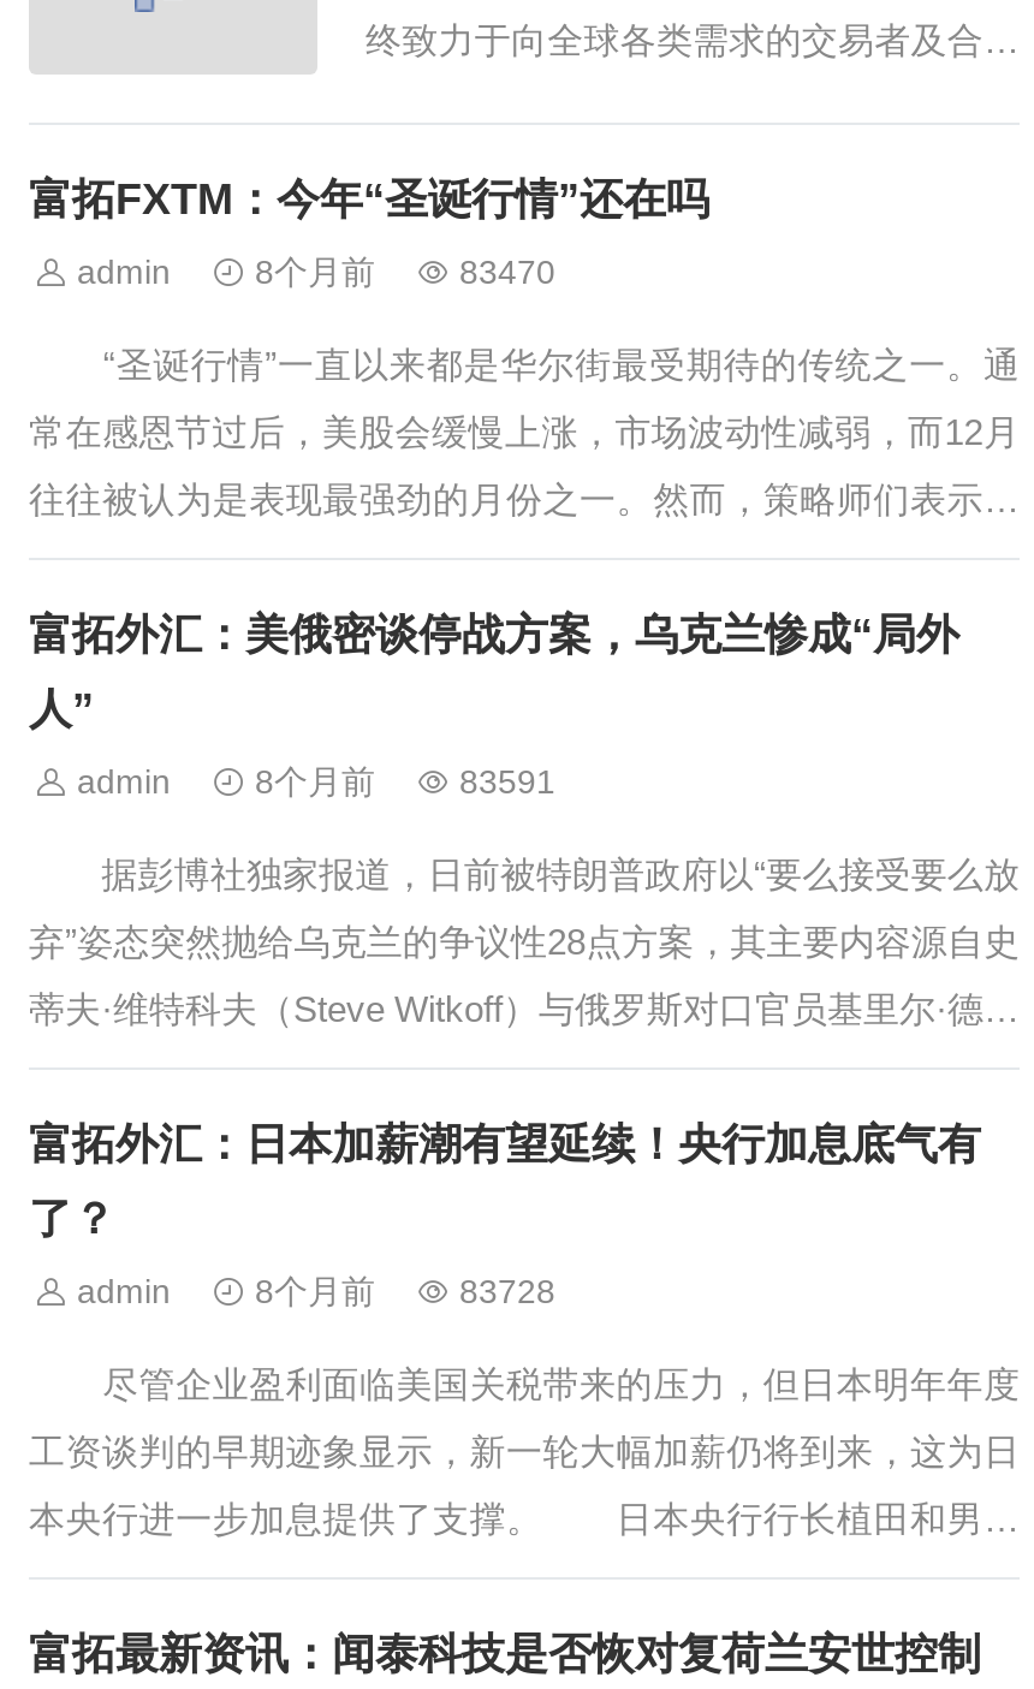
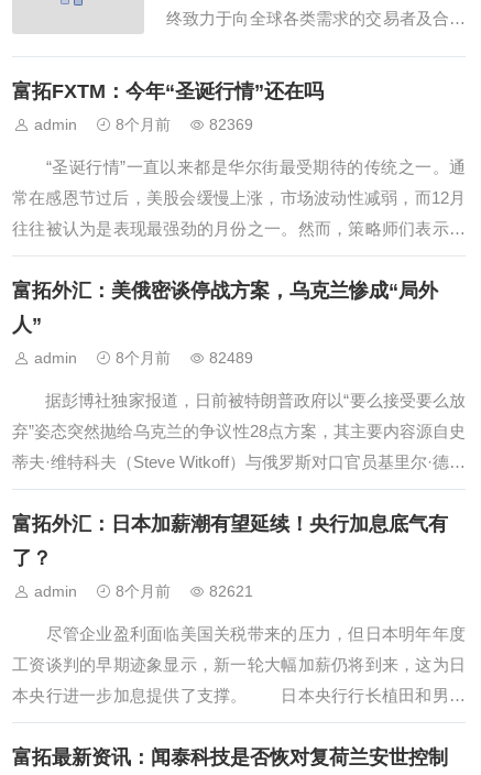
[459,252,555,290] 83470 -> [209,115,253,133] 82369
[459,762,555,800] 83591 -> [209,349,253,366] 82489
[459,1271,555,1310] 83728 -> [209,582,253,600] 82621

